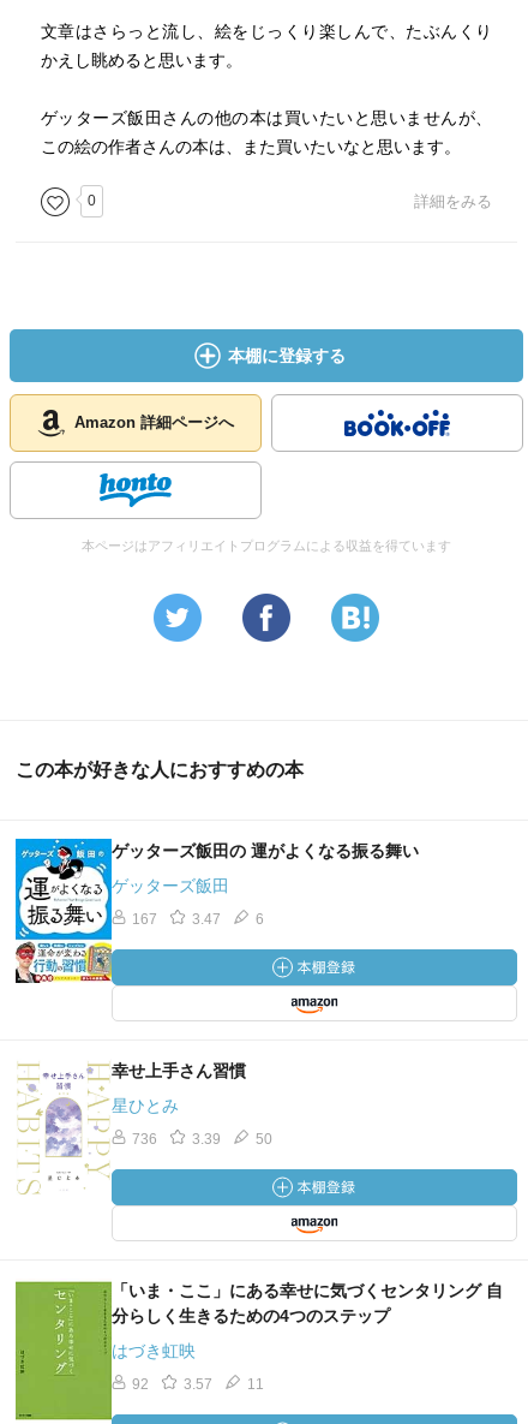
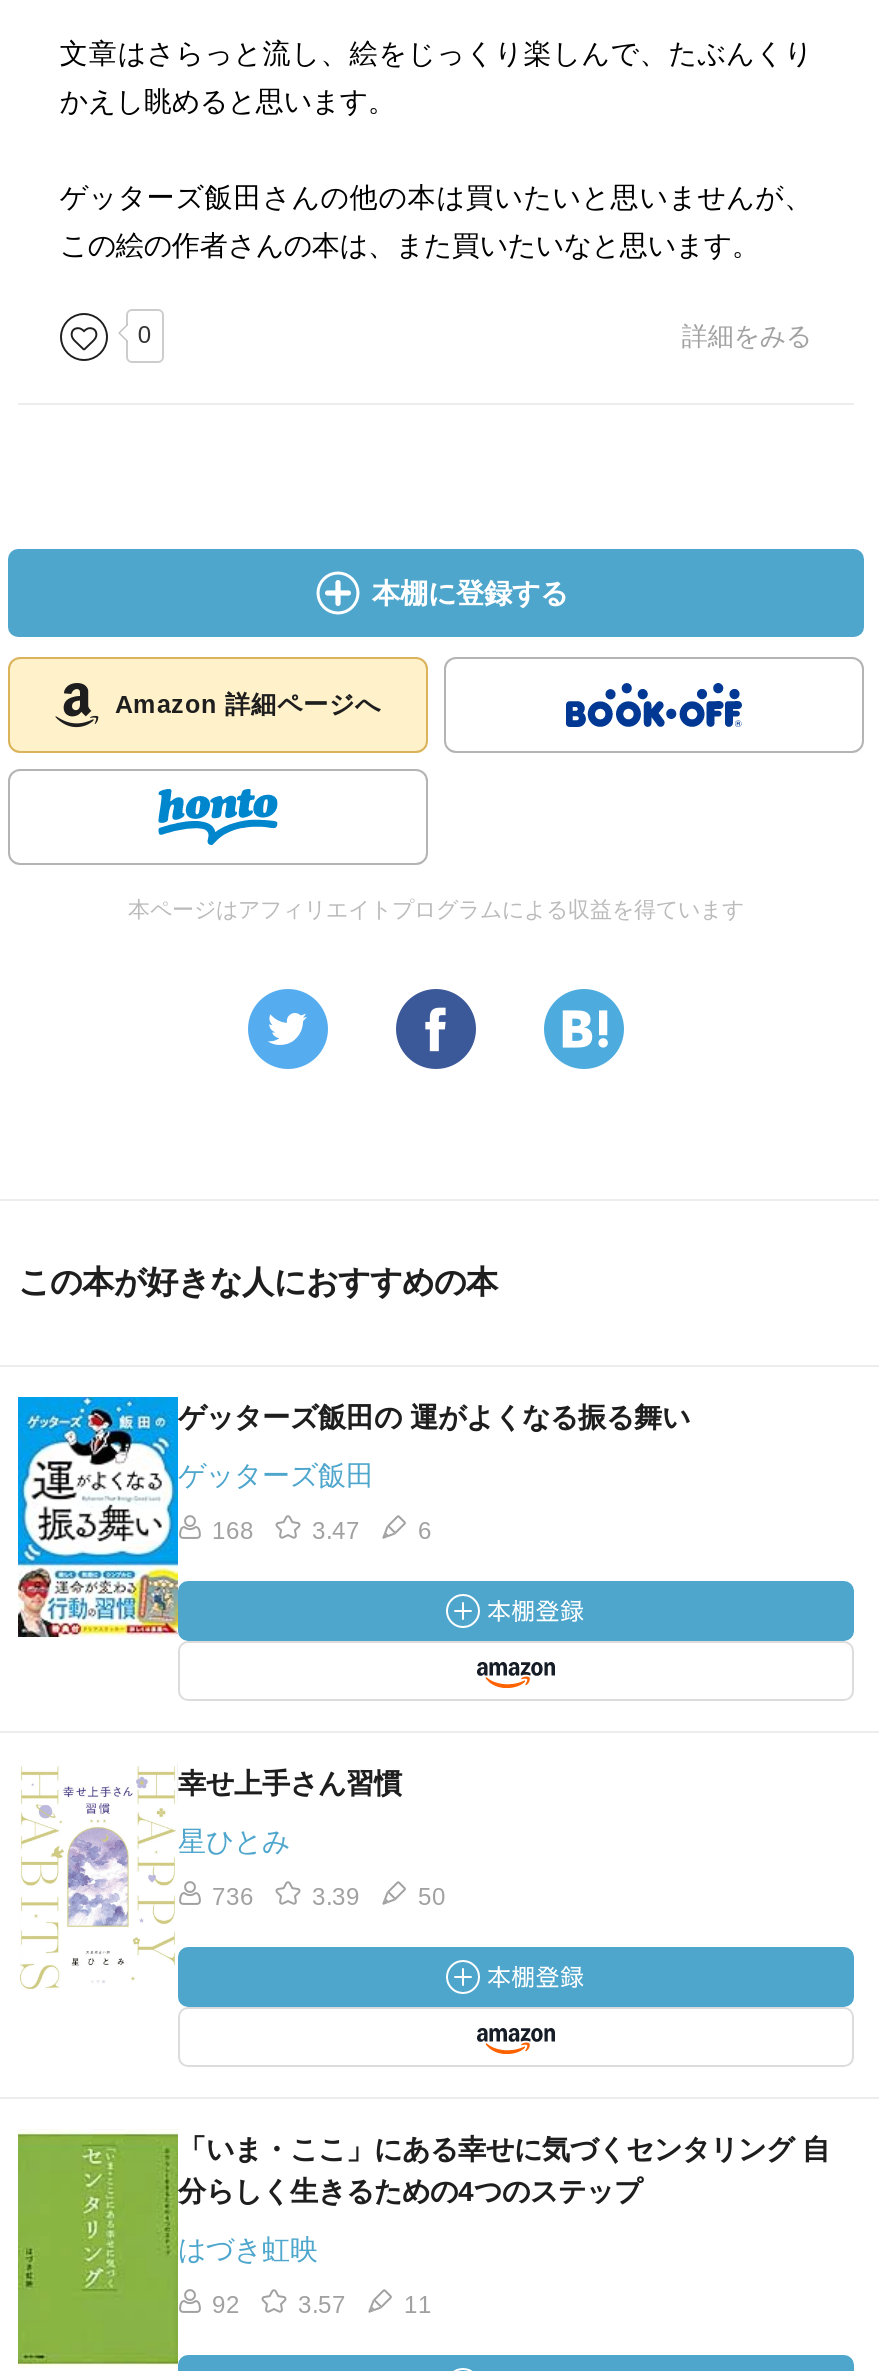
[132,911,157,928] 167 -> [212,1517,254,1545] 168

